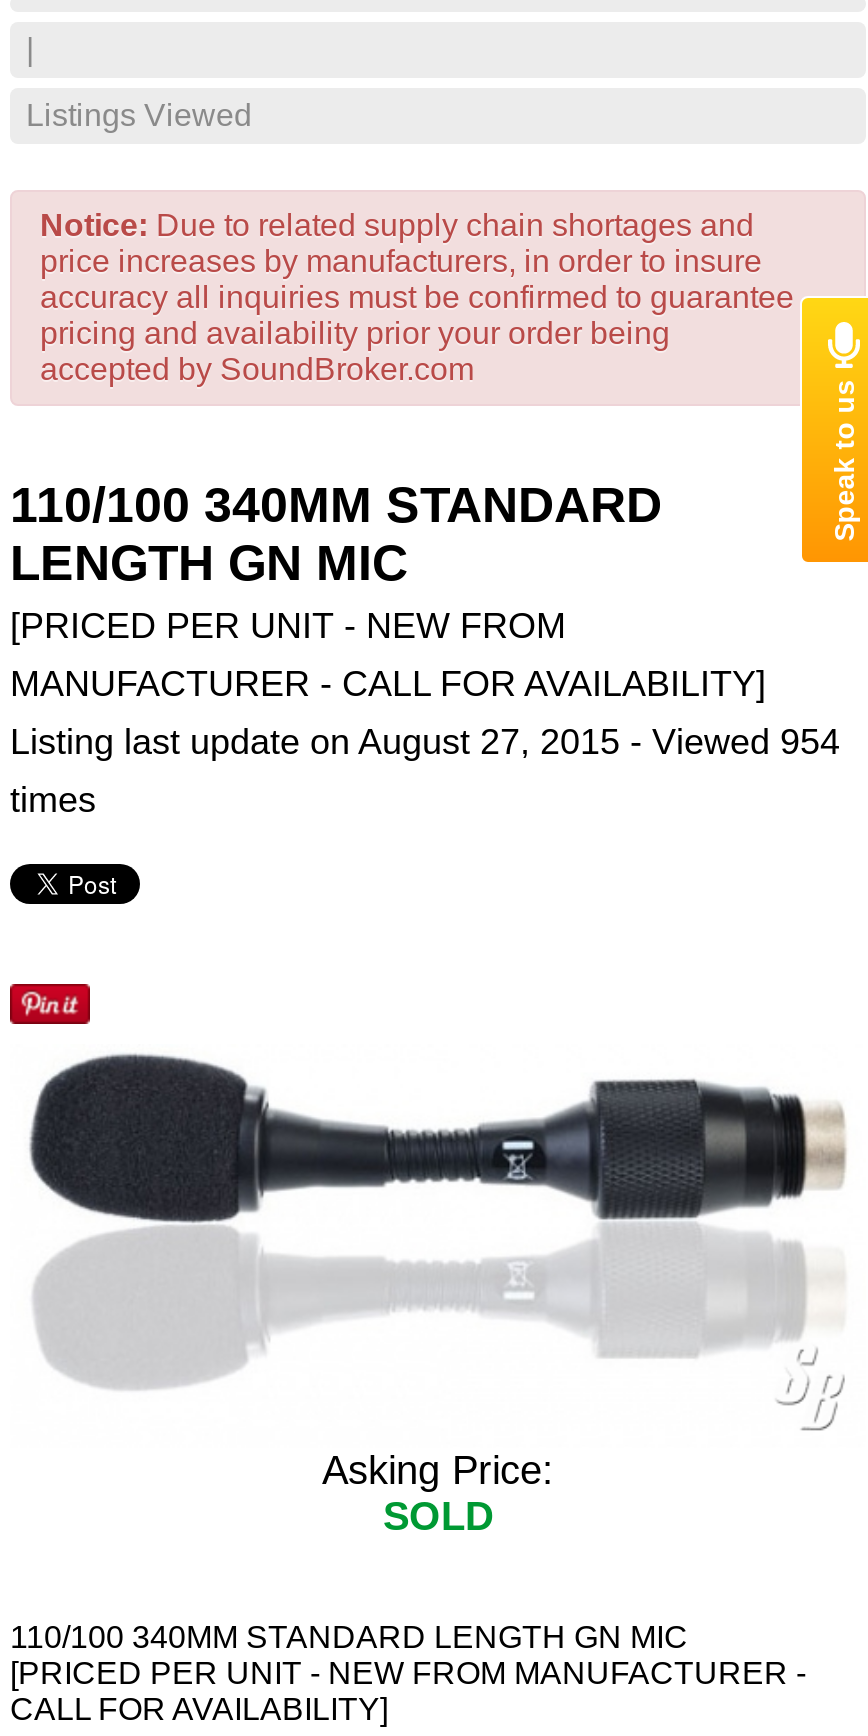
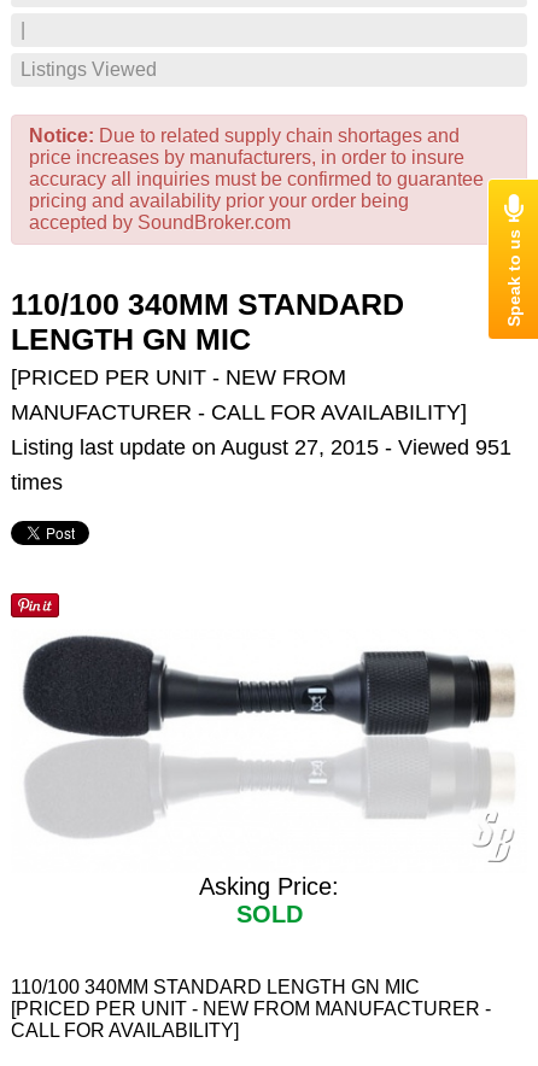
[10,722,840,762] Listing last update on August 27, 2015 - Viewed 954 -> [11,435,511,459] Listing last update on August 27, 2015 - Viewed 951

